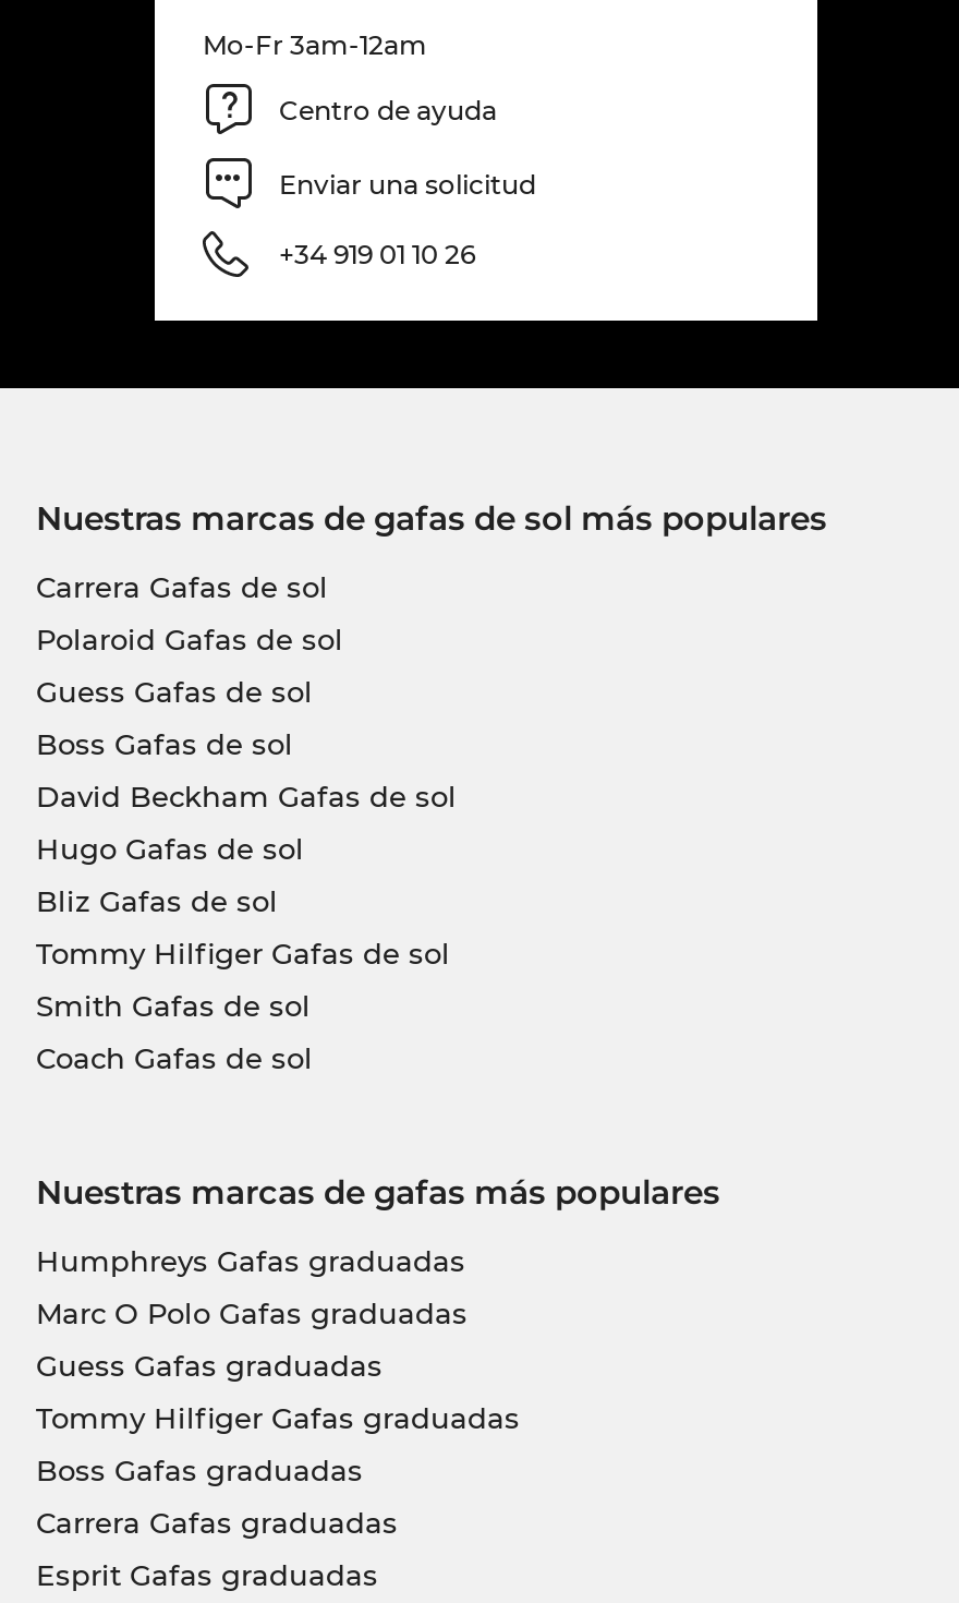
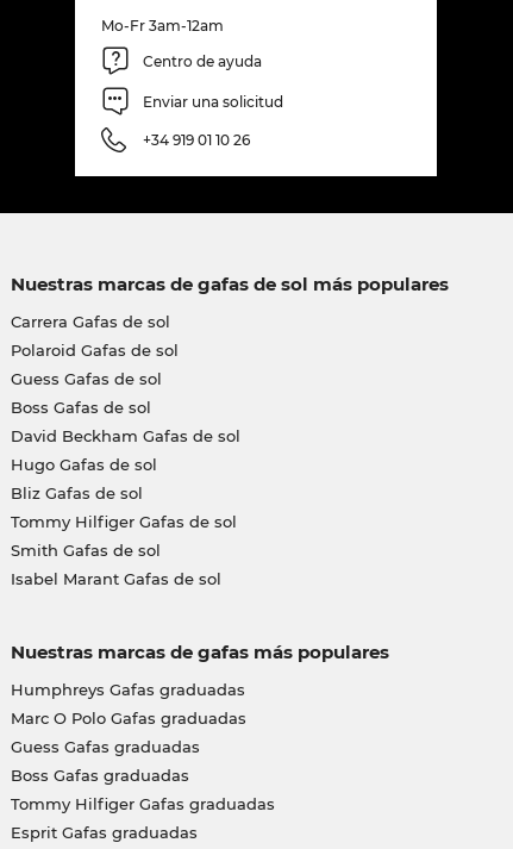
[36,1041,313,1075] Coach Gafas de sol -> [10,569,221,588] Isabel Marant Gafas de sol
moved [36,1400,520,1435] -> [10,794,274,813]: Tommy Hilfiger Gafas graduadas
[36,1505,398,1540] Carrera Gafas graduadas -> none

